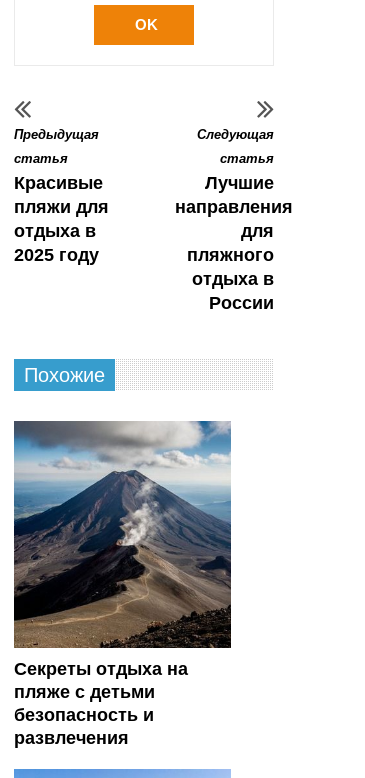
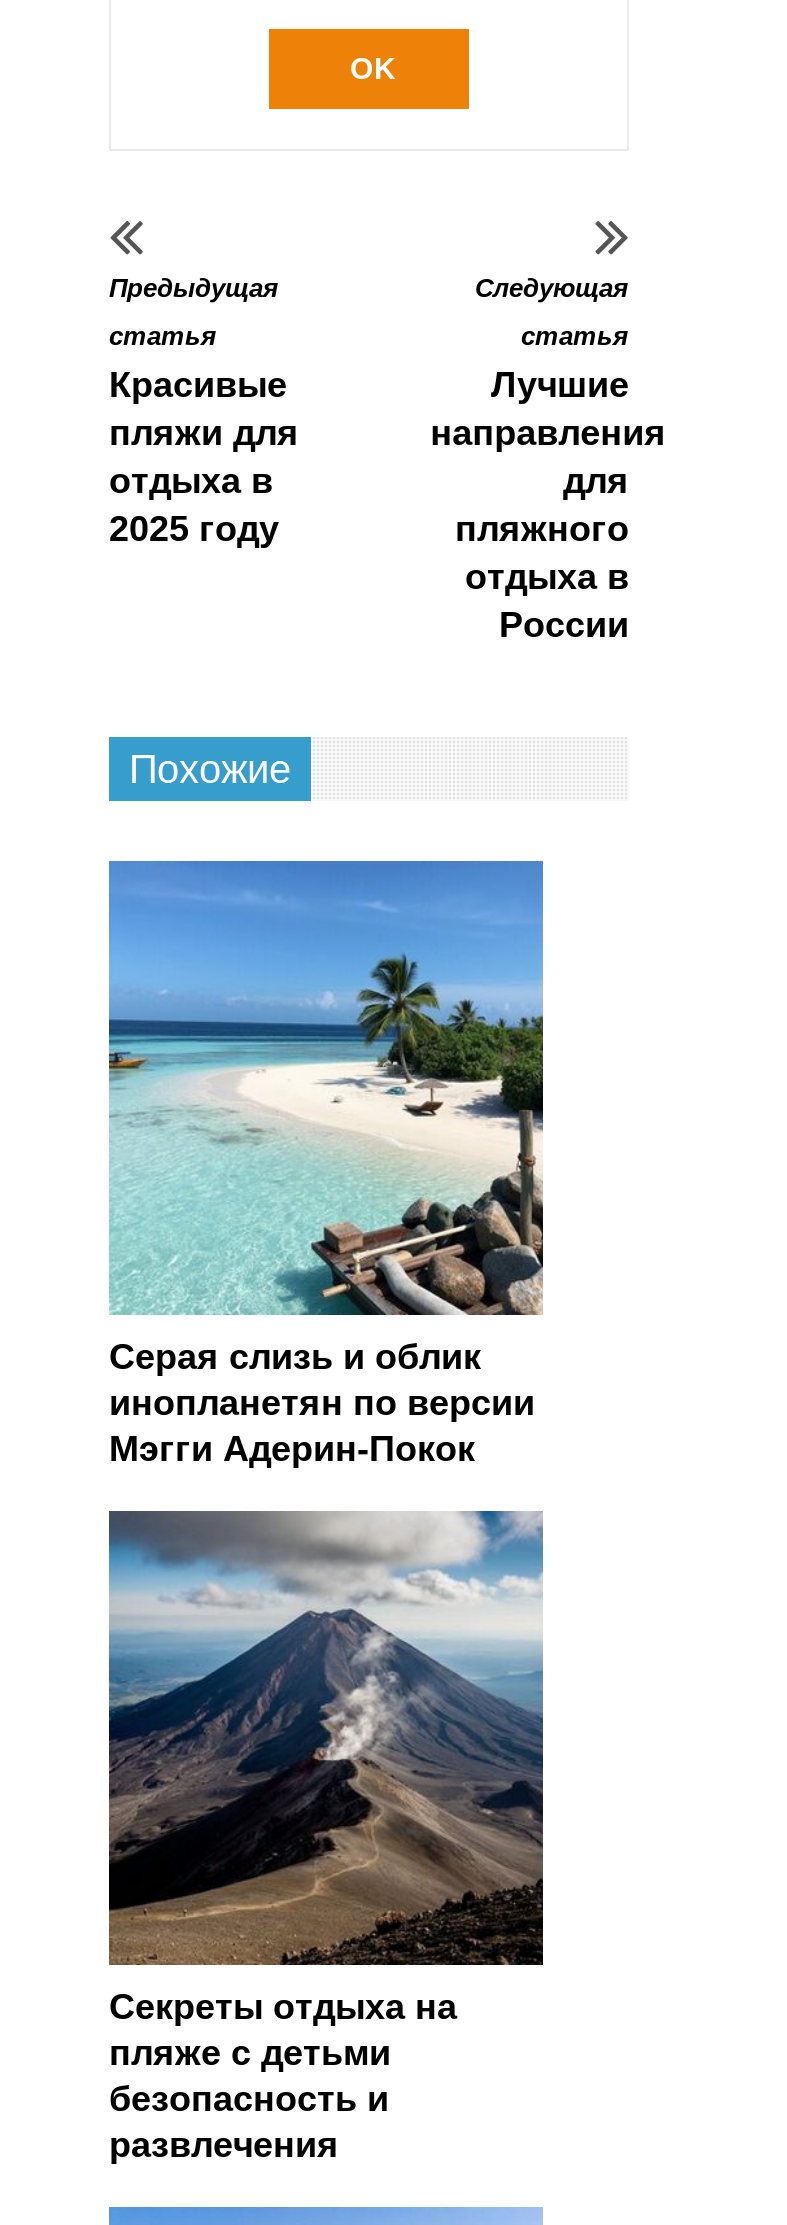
none -> [107,859,545,1469] [image] | Серая слизь и облик | инопланетян по версии | Мэгги Адерин-Покок

